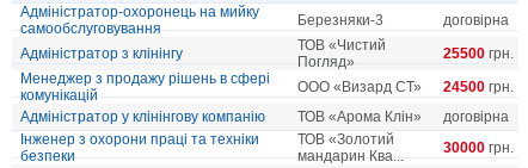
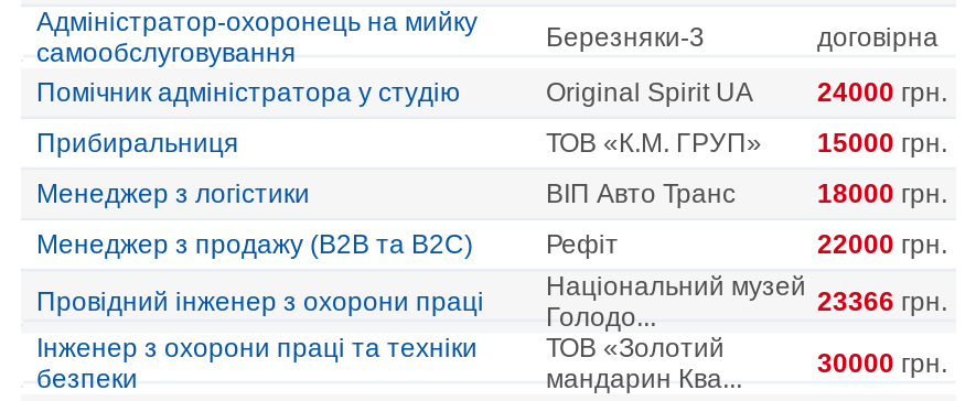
[20,37,514,126] Адміністратор з клінінгу | ТОВ «Чистий | Погляд» | 25500 грн. | Менеджер з продажу рішень в сфері | комунікацій | ООО «Визард СТ» | 24500 грн. | Адміністратор у клінінгову компанію | ТОВ «Арома Клін» | договірна -> [36,78,947,334] Помічник адміністратора у студію | Original Spirit UA | 24000 грн. | Прибиральниця | ТОВ «К.М. ГРУП» | 15000 грн. | Менеджер з логістики | ВІП Авто Транс | 18000 грн. | Менеджер з продажу (B2B та B2C) | Рефіт | 22000 грн. | Провідний інженер з охорони праці | Національний музей | Голодо... | 23366 грн.

